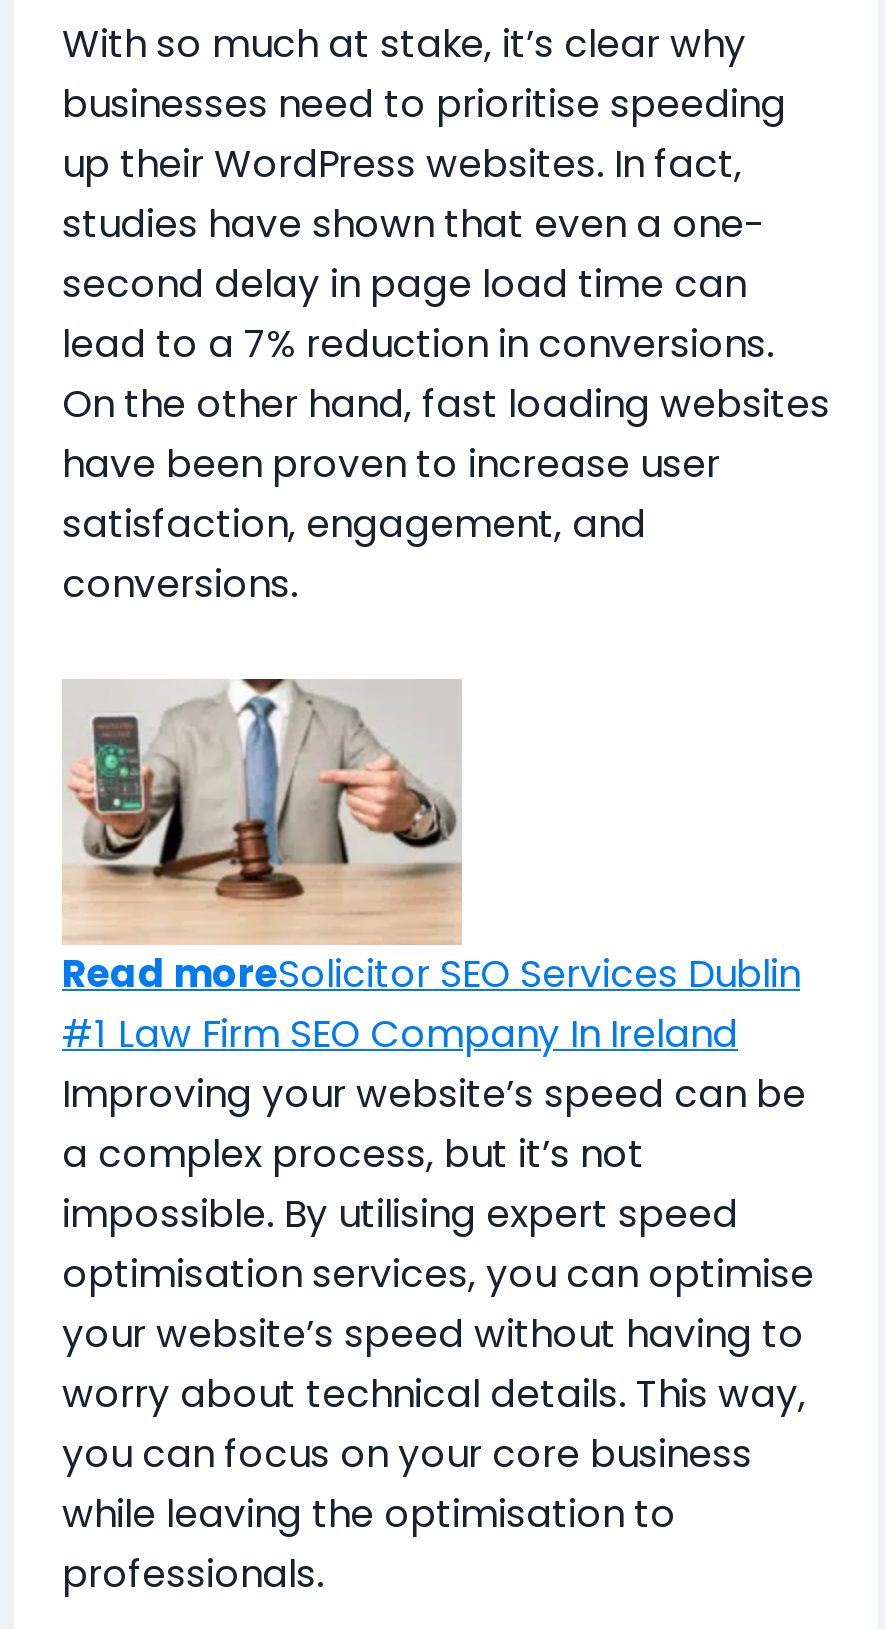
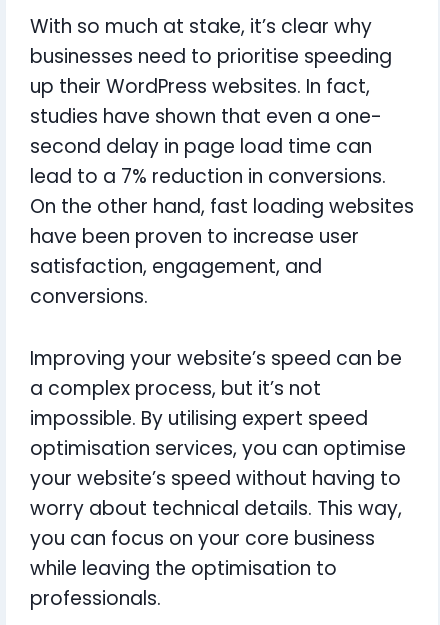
[60,677,800,1061] [image] | Read moreSolicitor SEO Services Dublin | #1 Law Firm SEO Company In Ireland -> none

